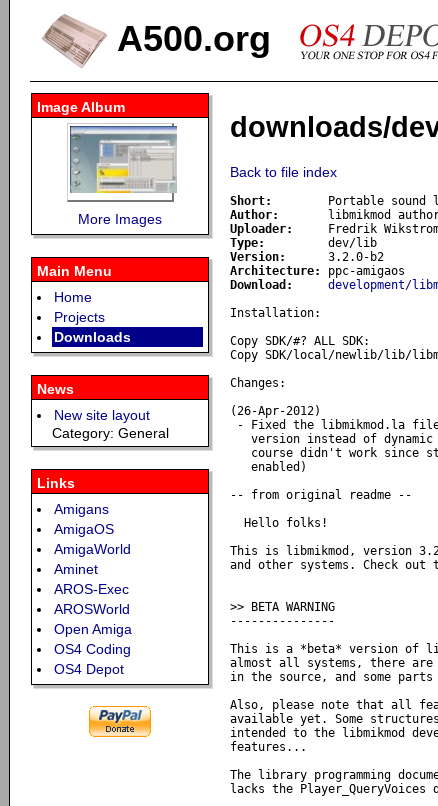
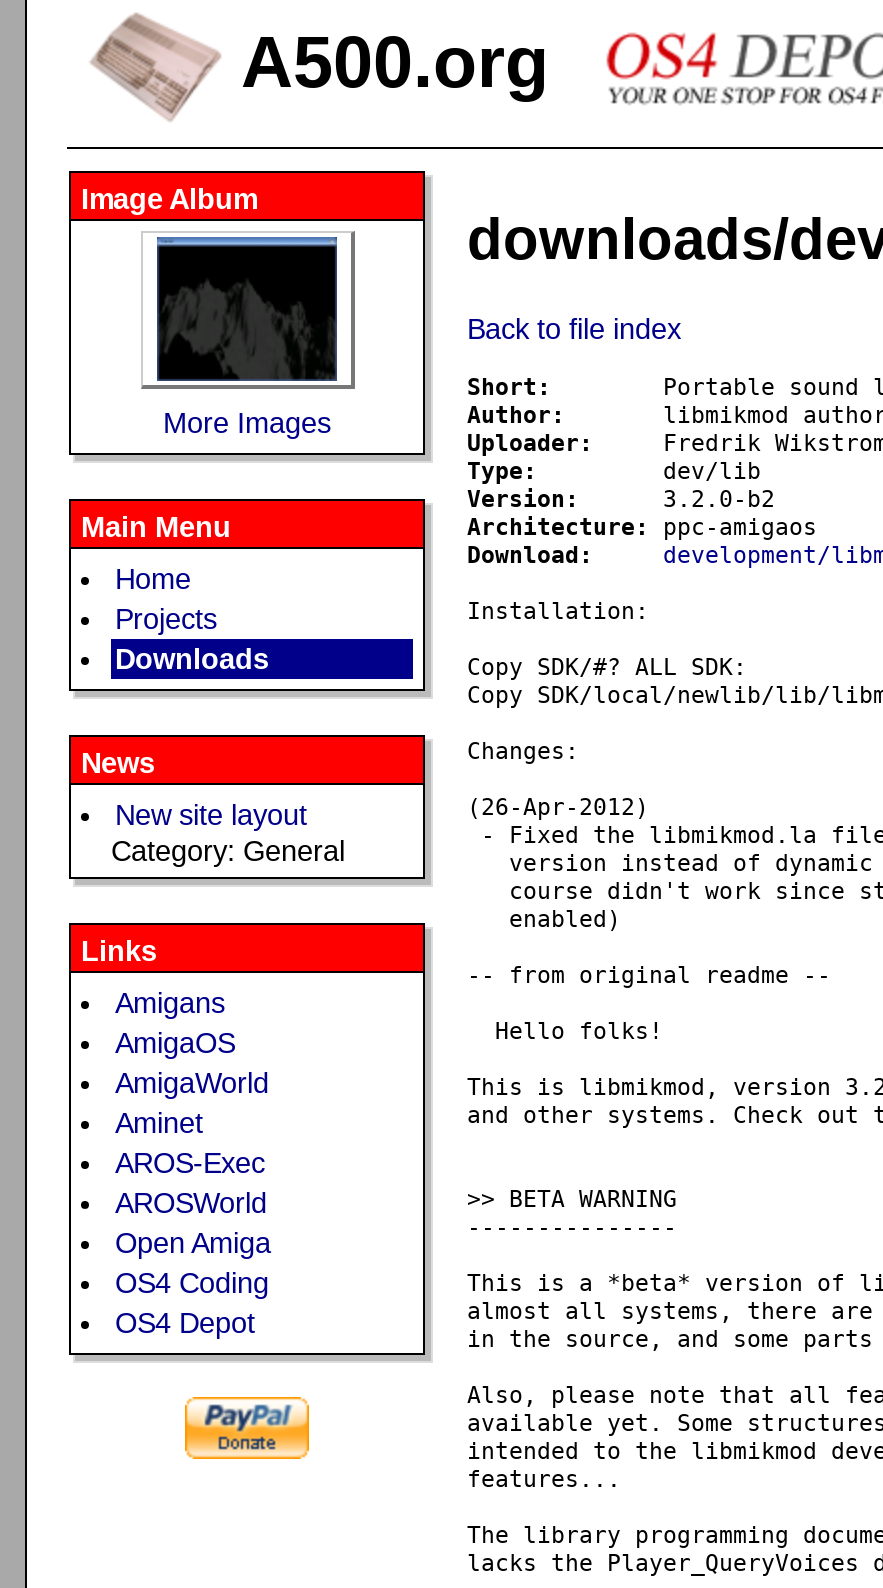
[69,125,178,199] [image] -> [147,237,361,383] [image]

